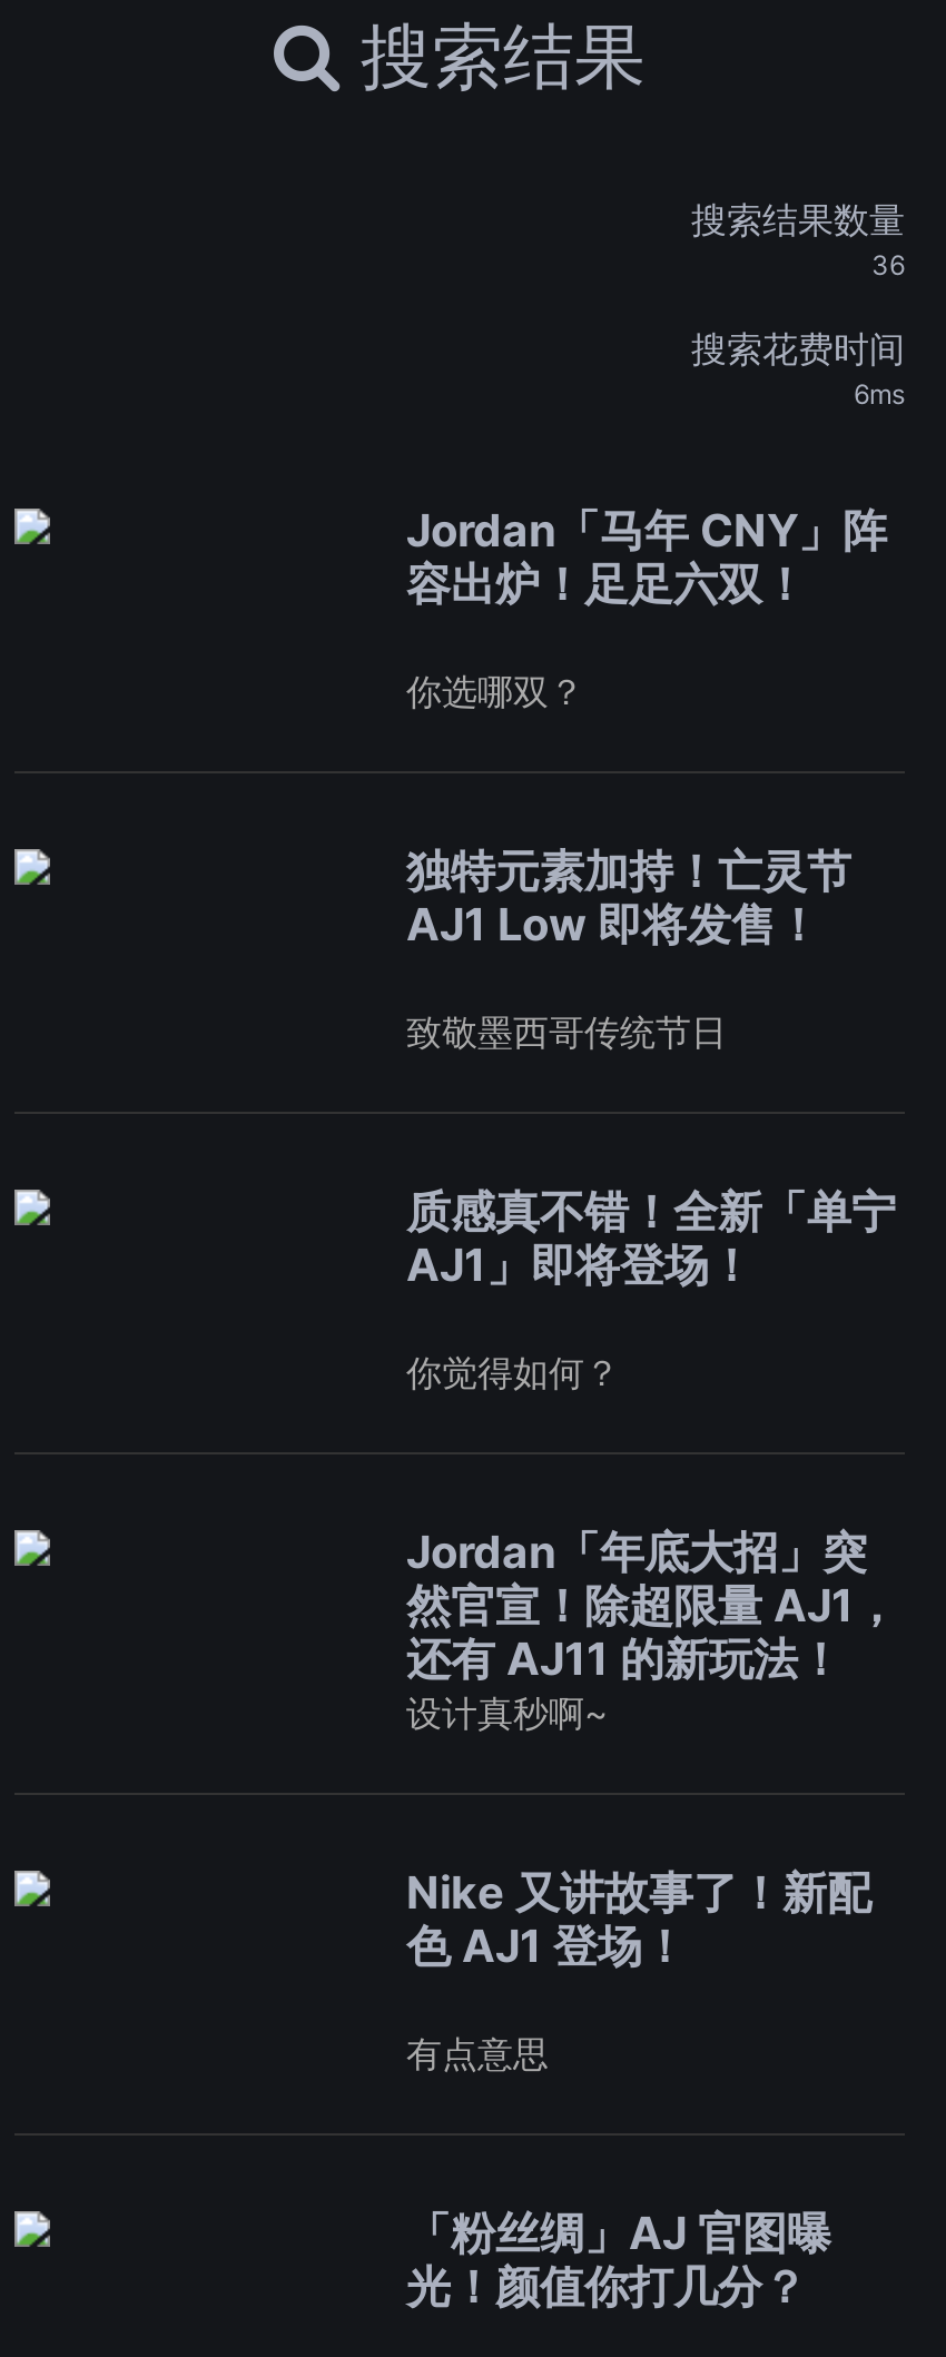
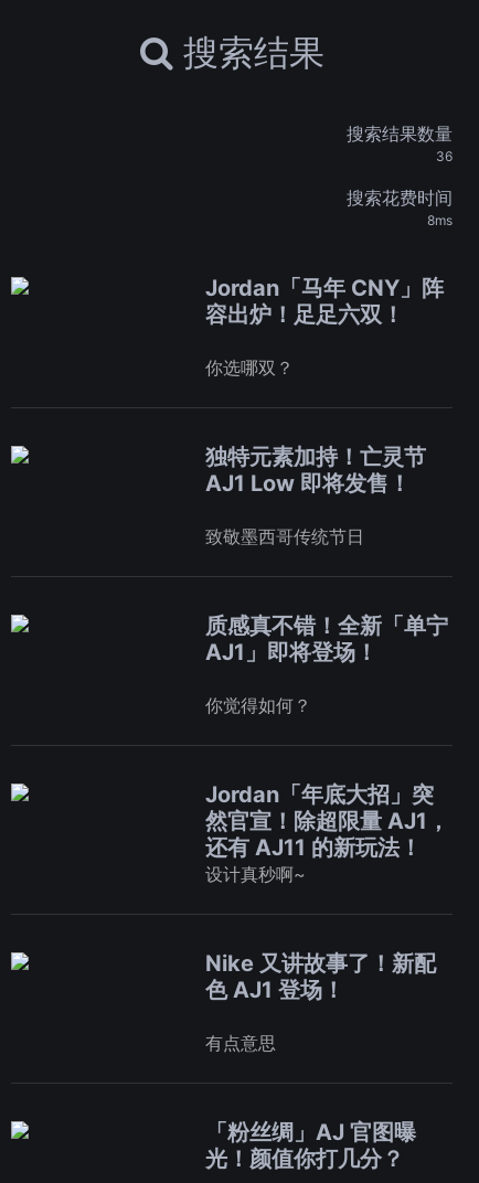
[854,377,905,411] 6ms -> [427,212,453,229] 8ms

